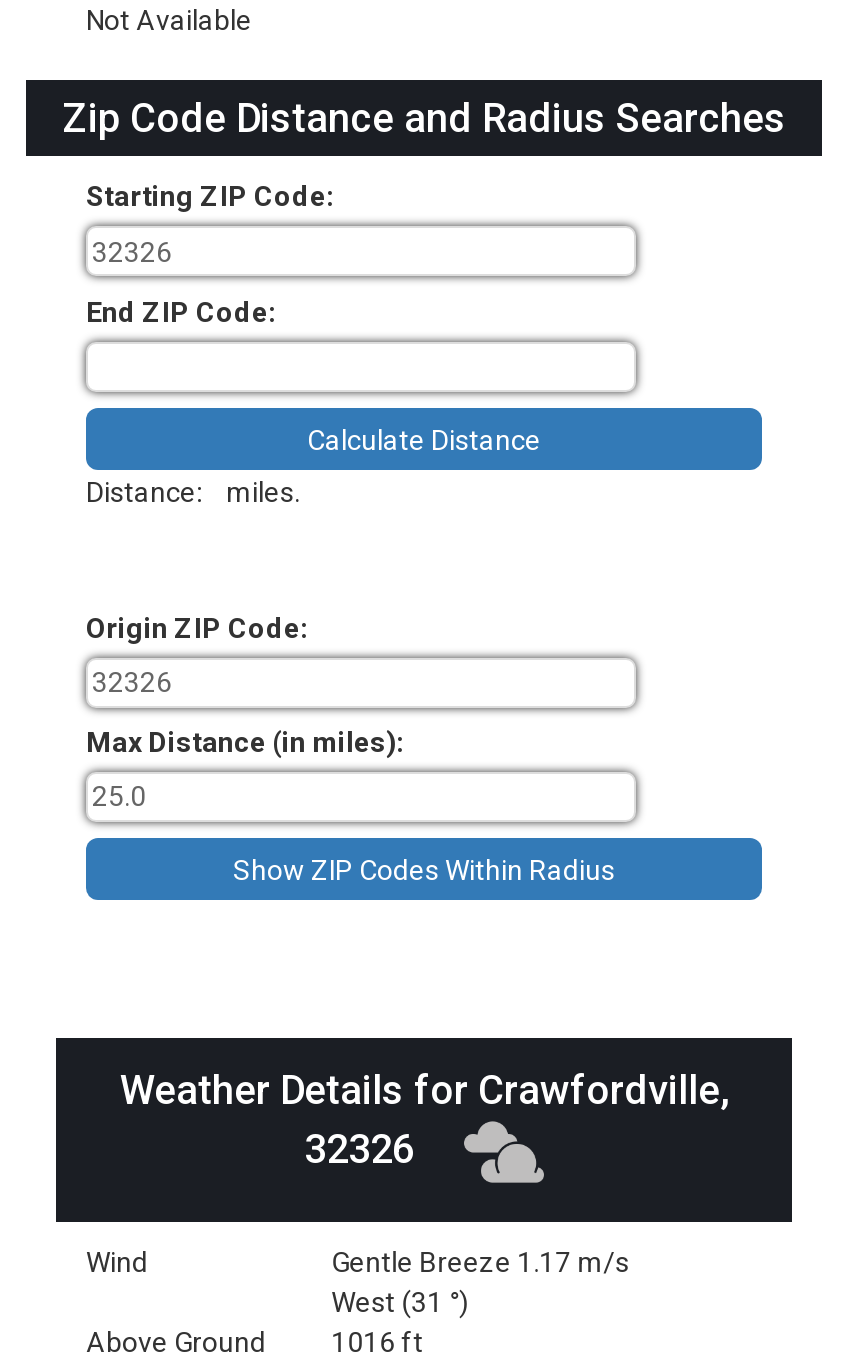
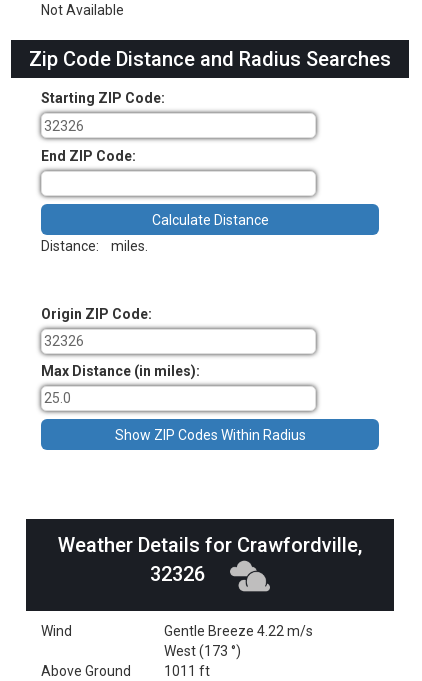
[331,1245,629,1277] Gentle Breeze 1.17 m/s -> [164,623,313,639] Gentle Breeze 4.22 m/s
[331,1285,469,1317] West (31 °) -> [164,643,241,659] West (173 °)
[331,1325,423,1357] 1016 ft -> [164,663,210,679] 1011 ft

